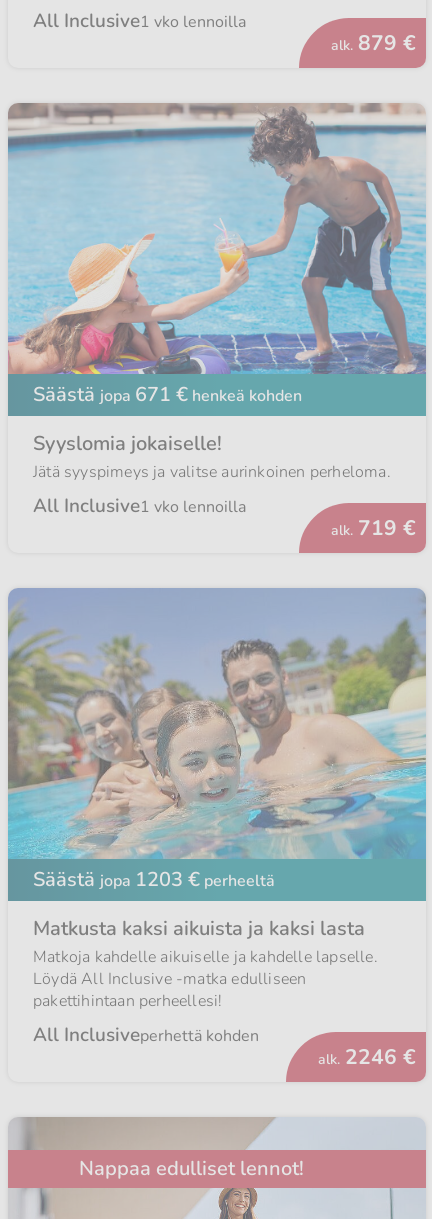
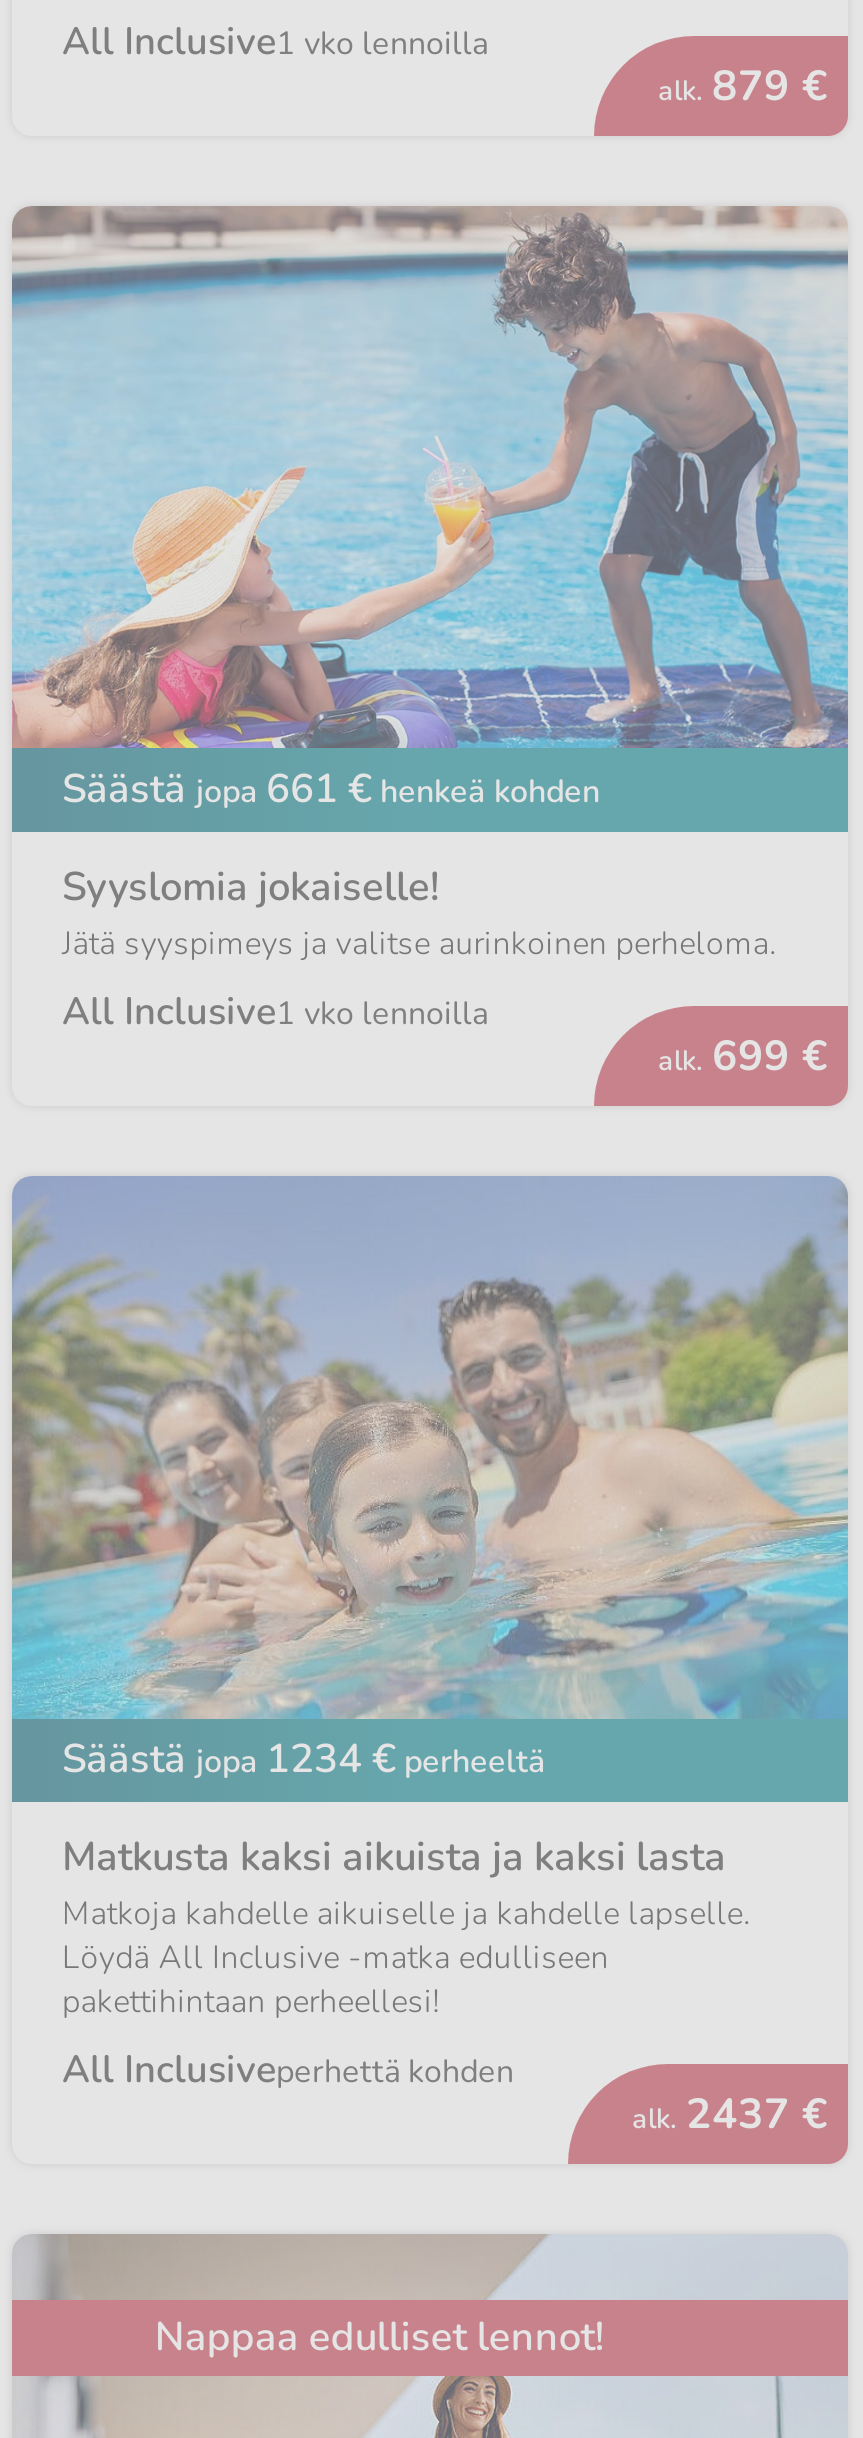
[33,381,302,408] Säästä jopa 671 €henkeä kohden -> [62,762,600,816] Säästä jopa 661 €henkeä kohden
[331,514,416,542] alk. 719 € -> [658,1028,828,1084] alk. 699 €
[33,866,275,893] Säästä jopa 1203 €perheeltä -> [62,1732,546,1786] Säästä jopa 1234 €perheeltä
[318,1043,416,1071] alk. 2246 € -> [632,2086,828,2142] alk. 2437 €

